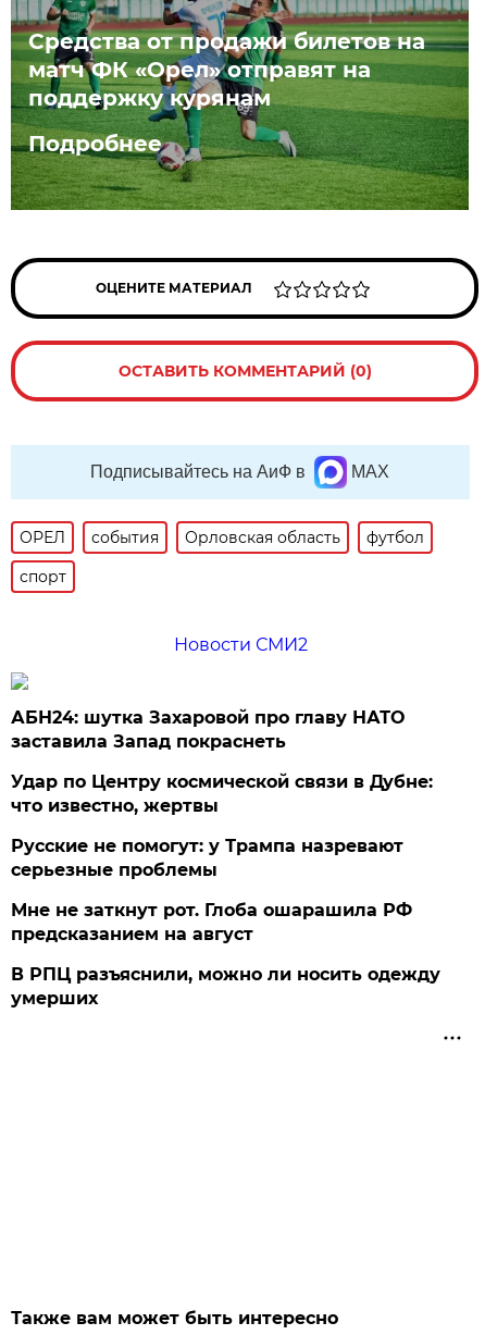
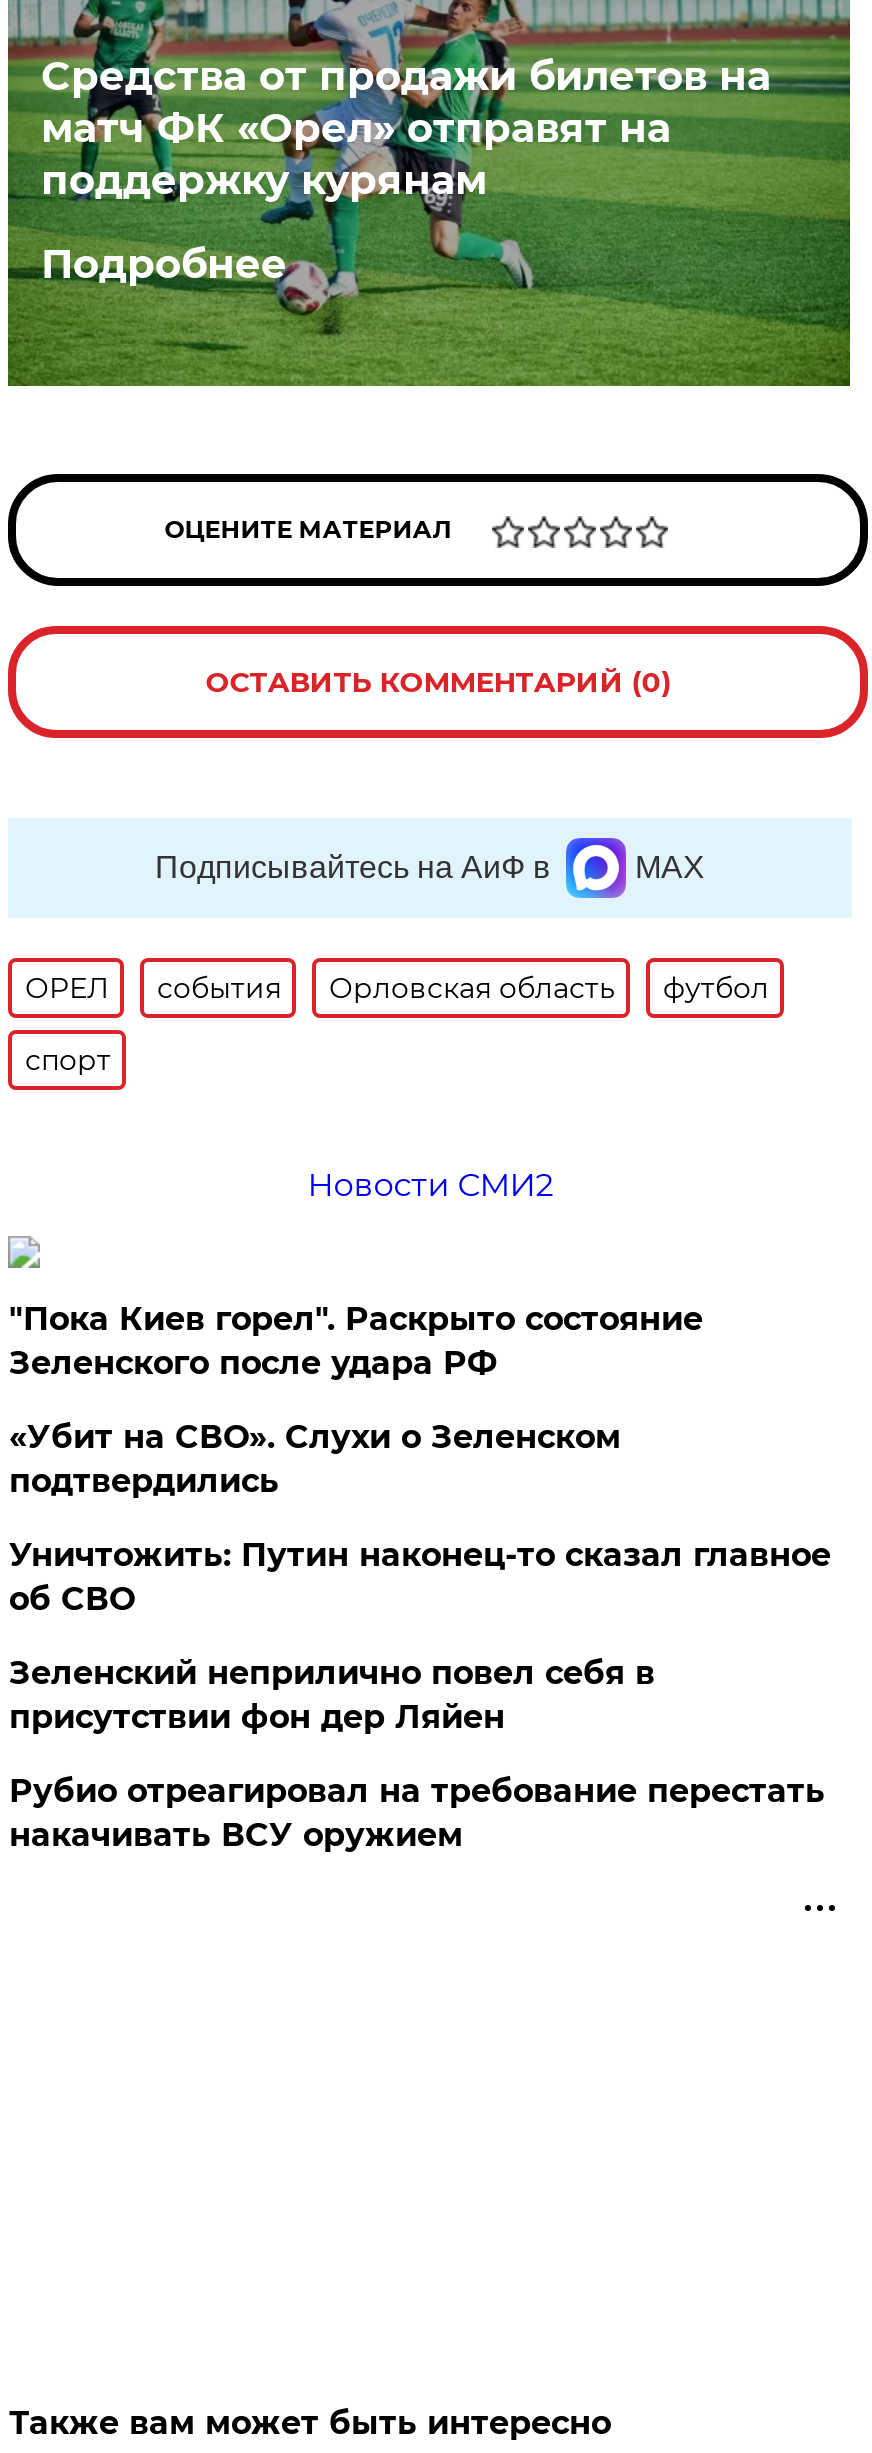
[11,707,405,752] АБН24: шутка Захаровой про главу НАТО | заставила Запад покраснеть -> [9,1300,703,1382] "Пока Киев горел". Раскрыто состояние | Зеленского после удара РФ
[11,771,433,816] Удар по Центру космической связи в Дубне: | что известно, жертвы -> [9,1418,621,1500] «Убит на СВО». Слухи о Зеленском | подтвердились
[11,836,404,880] Русские не помогут: у Трампа назревают | серьезные проблемы -> [9,1536,831,1618] Уничтожить: Путин наконец-то сказал главное | об СВО
[11,900,413,944] Мне не заткнут рот. Глоба ошарашила РФ | предсказанием на август -> [9,1654,655,1736] Зеленский неприлично повел cебя в | присутствии фон дер Ляйен
[11,964,441,1009] В РПЦ разъяснили, можно ли носить одежду | умерших -> [9,1772,825,1854] Рубио отреагировал на требование перестать | накачивать ВСУ оружием

